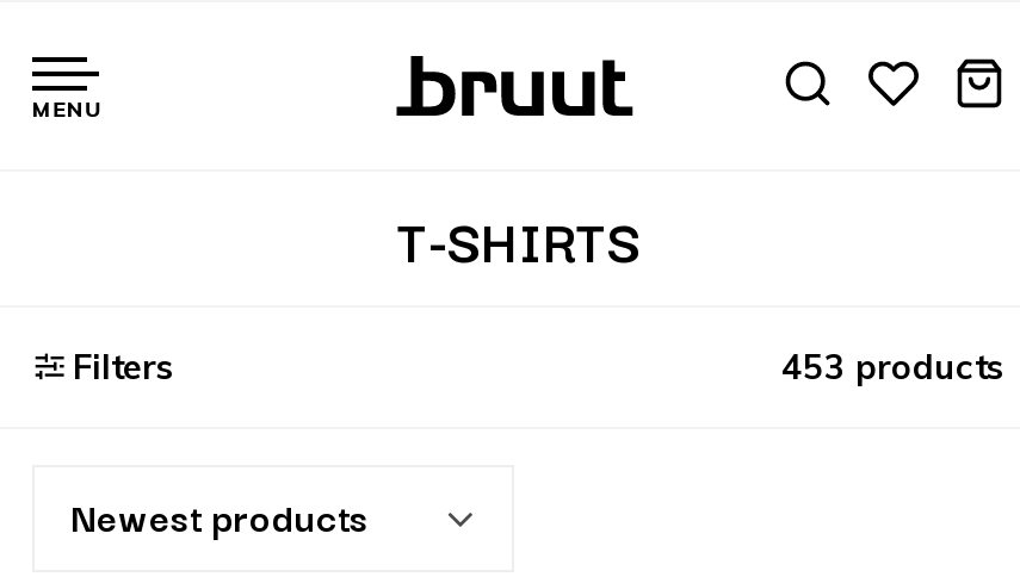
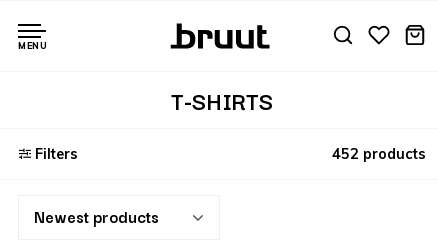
[781,346,1006,389] 453 products -> [332,145,426,163] 452 products

